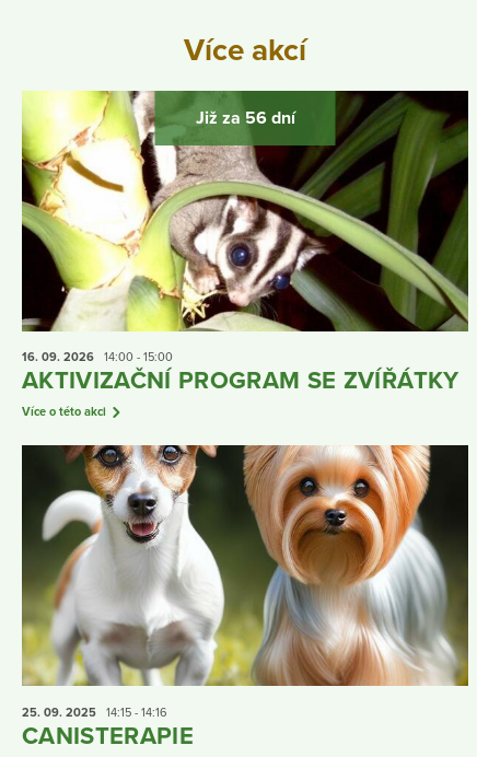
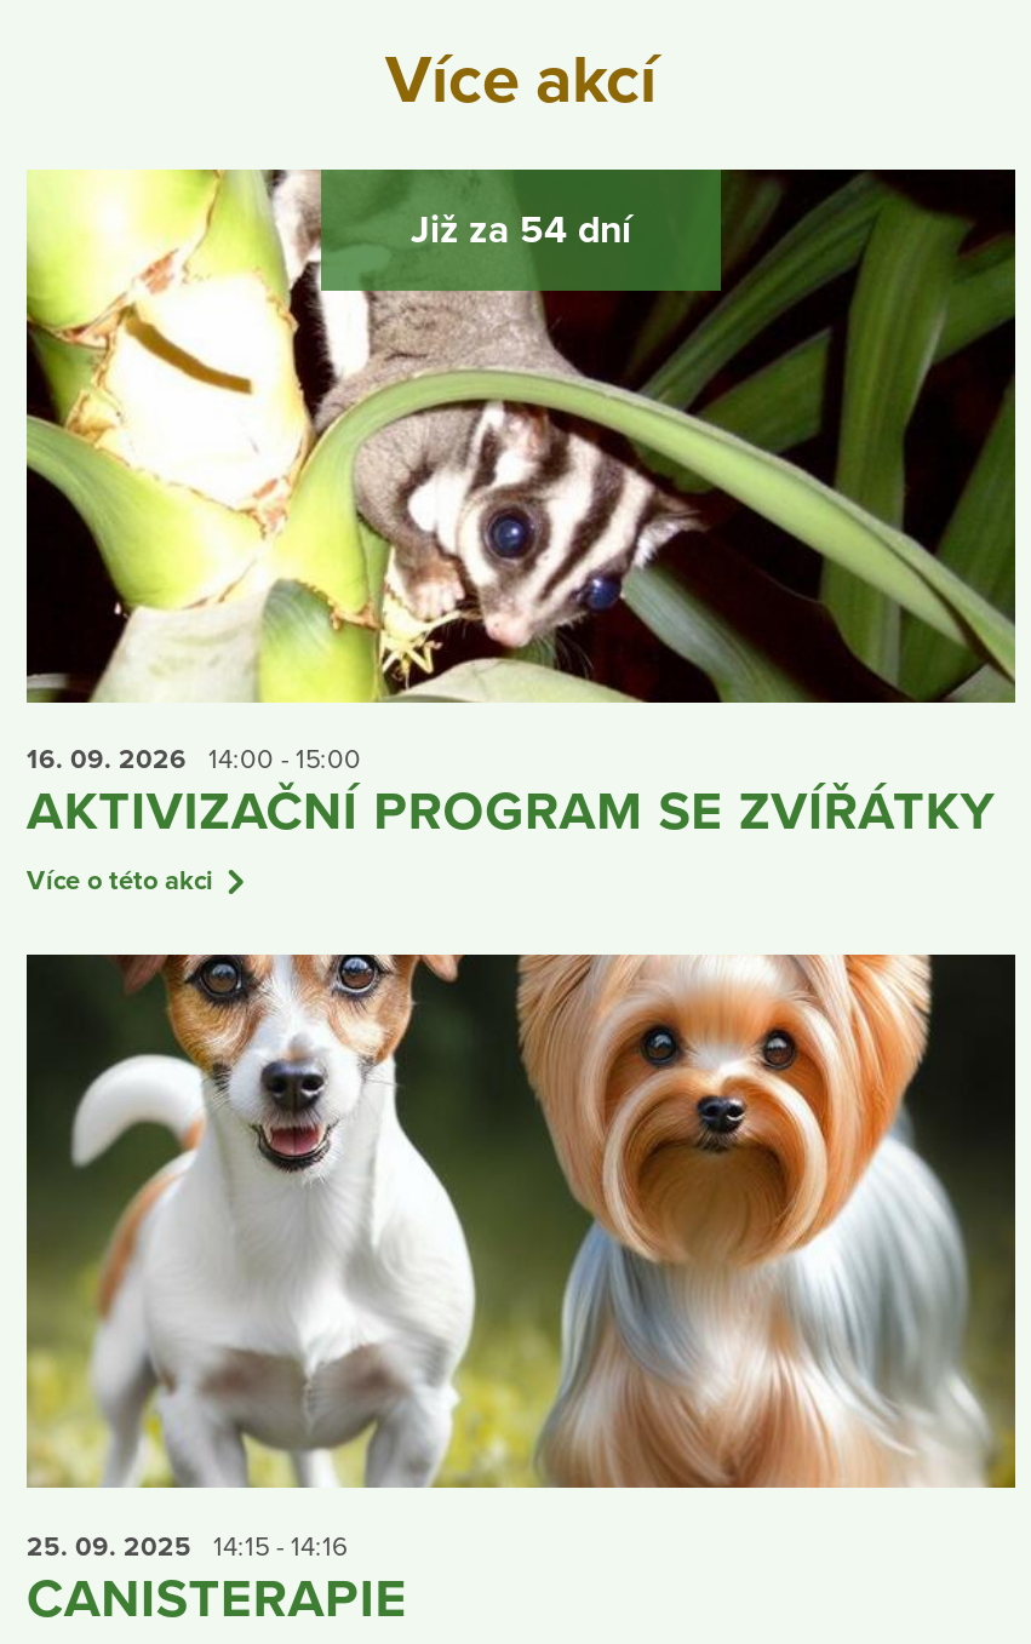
[195,107,295,129] Již za 56 dní -> [411,205,631,254] Již za 54 dní

